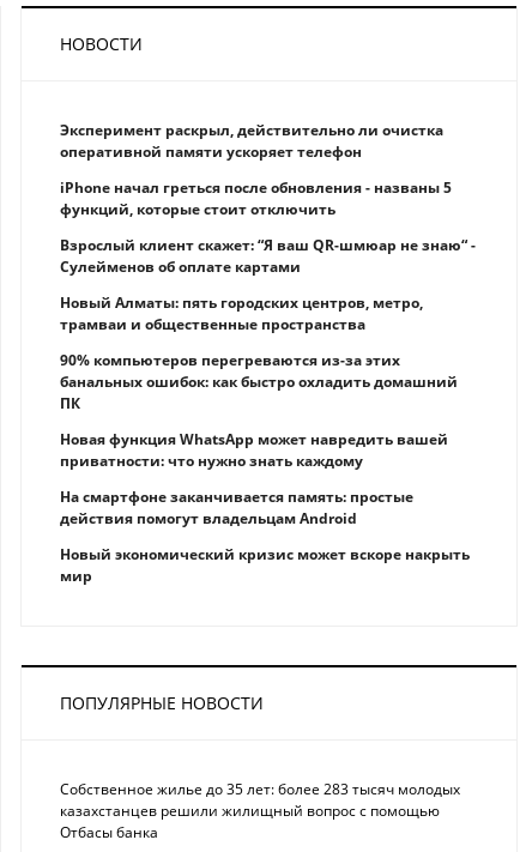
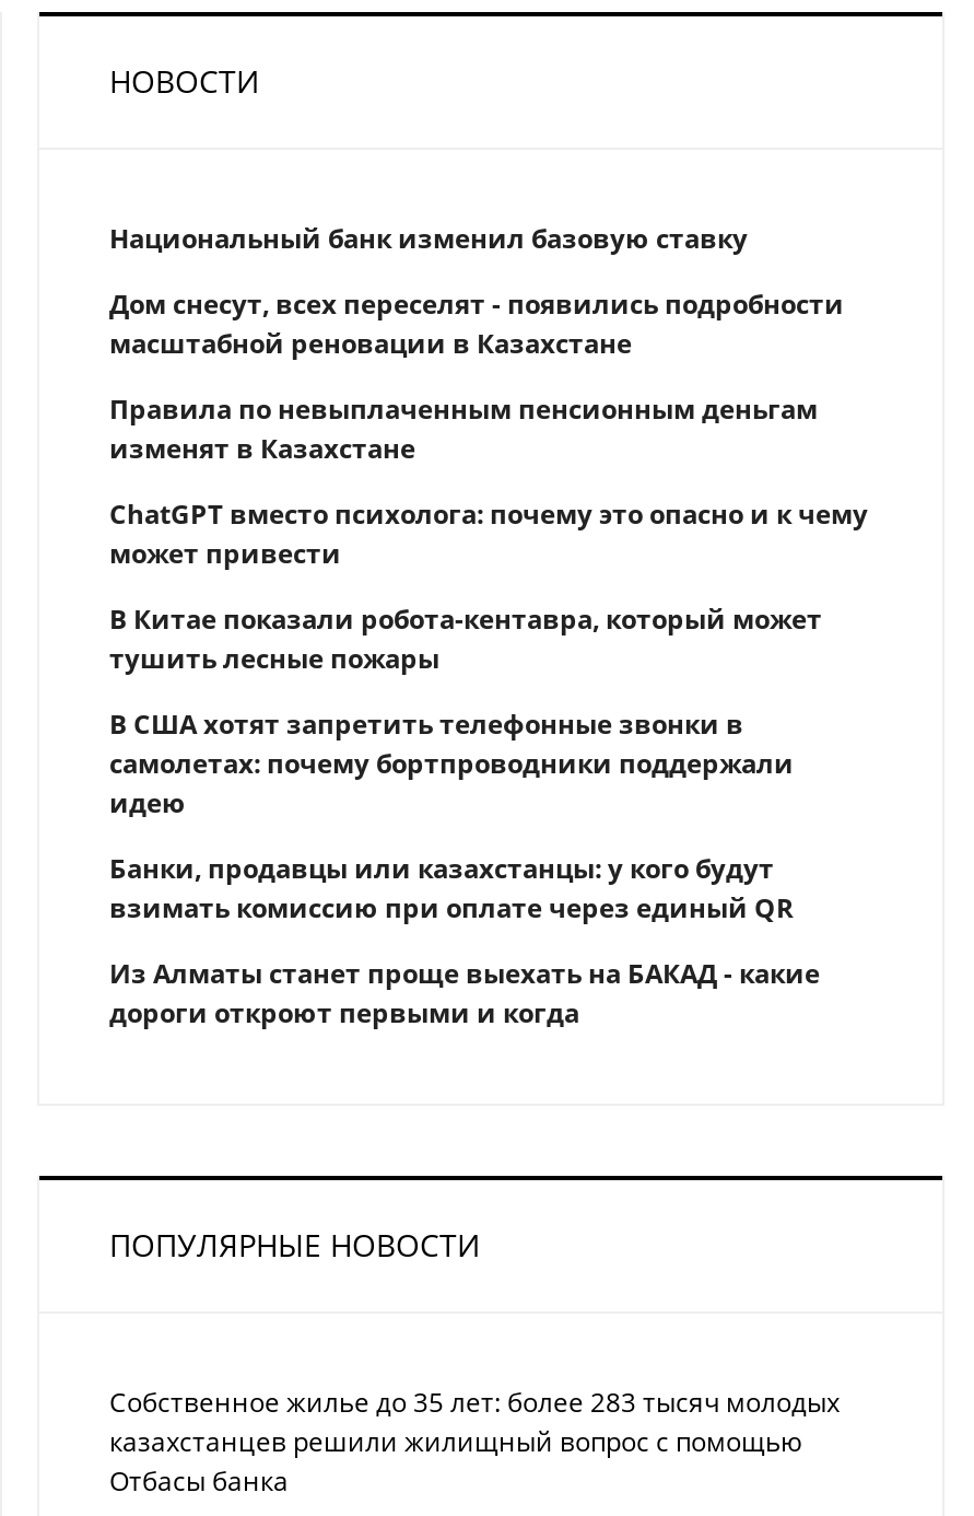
[60,120,443,162] Эксперимент раскрыл, действительно ли очистка | оперативной памяти ускоряет телефон -> [109,220,748,257] Национальный банк изменил базовую ставку
[60,177,452,219] iPhone начал греться после обновления - названы 5 | функций, которые стоит отключить -> [109,285,844,362] Дом снесут, всех переселят - появились подробности | масштабной реновации в Казахстане
[60,235,476,277] Взрослый клиент скажет: “Я ваш QR-шмюар не знаю“ - | Сулейменов об оплате картами -> [109,390,818,467] Правила по невыплаченным пенсионным деньгам | изменят в Казахстане
[60,292,423,334] Новый Алматы: пять городских центров, метро, | трамваи и общественные пространства -> [109,495,868,572] ChatGPT вместо психолога: почему это опасно и к чему | может привести
[60,350,458,413] 90% компьютеров перегреваются из-за этих | банальных ошибок: как быстро охладить домашний | ПК -> [109,600,822,677] В Китае показали робота-кентавра, который может | тушить лесные пожары
[60,429,448,471] Новая функция WhatsApp может навредить вашей | приватности: что нужно знать каждому -> [109,705,794,821] В США хотят запретить телефонные звонки в | самолетах: почему бортпроводники поддержали | идею
[60,486,413,528] На смартфоне заканчивается память: простые | действия помогут владельцам Android -> [109,850,794,926] Банки, продавцы или казахстанцы: у кого будут | взимать комиссию при оплате через единый QR
[60,544,470,586] Новый экономический кризис может вскоре накрыть | мир -> [109,955,820,1031] Из Алматы станет проще выехать на БАКАД - какие | дороги откроют первыми и когда

